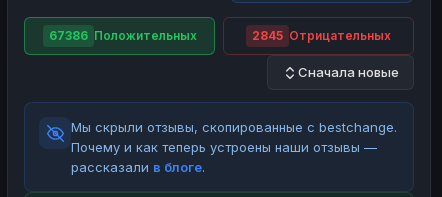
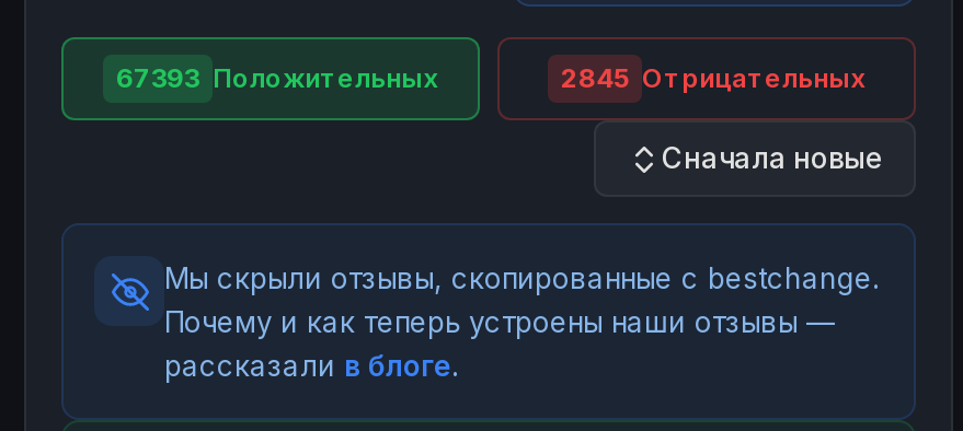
[48,28,196,43] 67386 Положительных -> [116,61,438,94] 67393 Положительных

